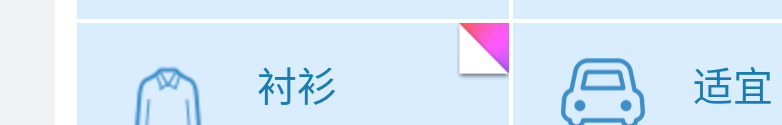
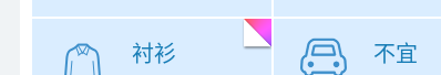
[693,65,773,109] 适宜 -> [373,42,418,66] 不宜

